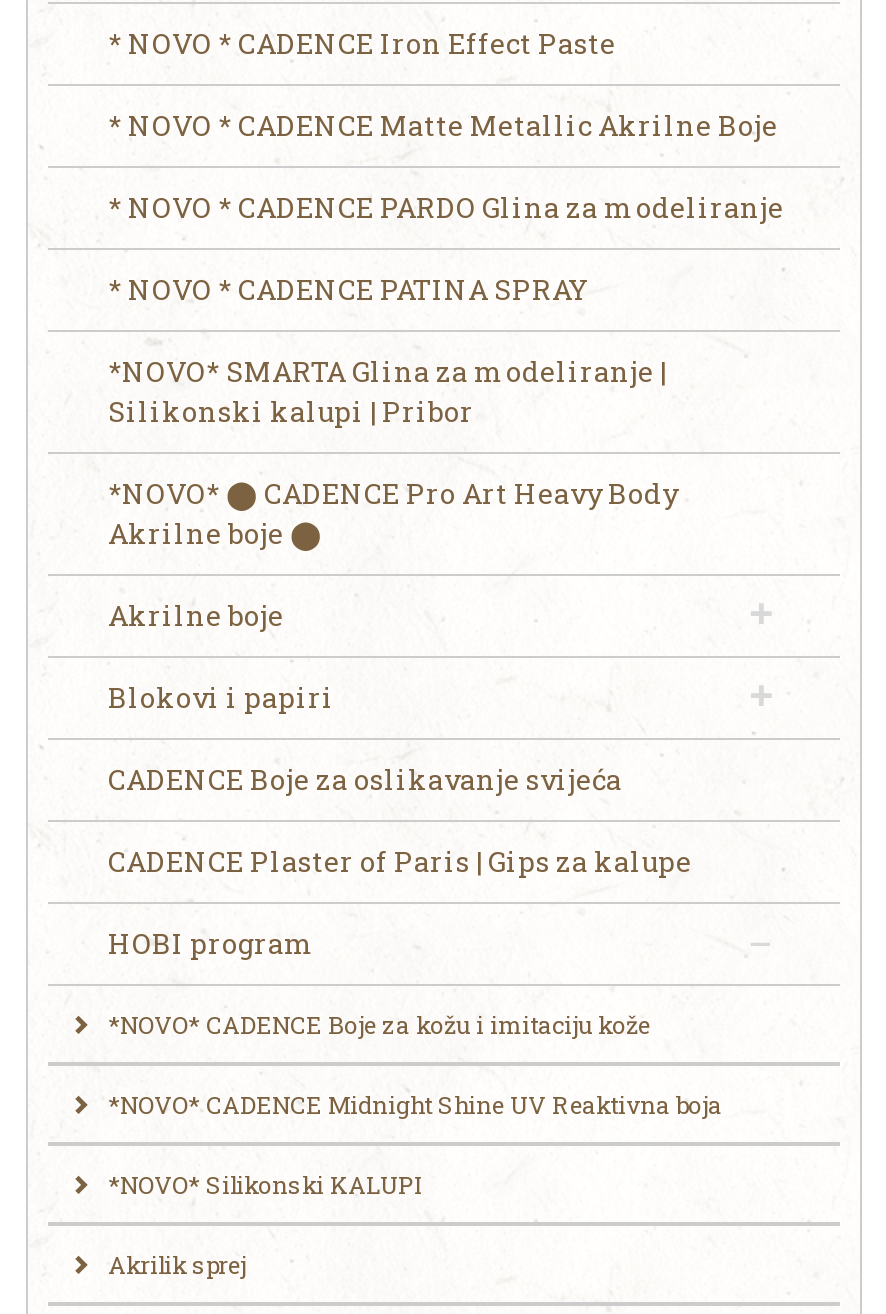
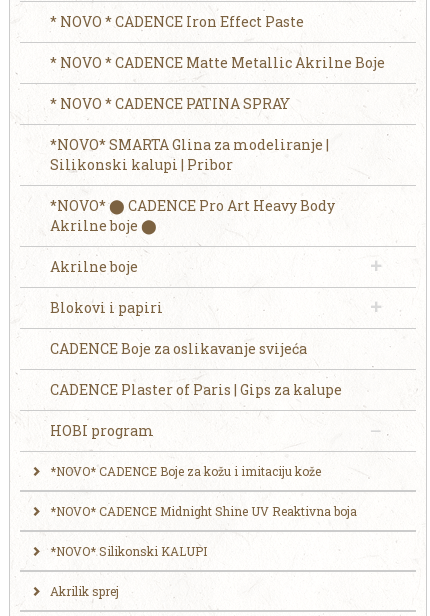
[108,188,784,226] * NOVO * CADENCE PARDO Glina za modeliranje -> none

